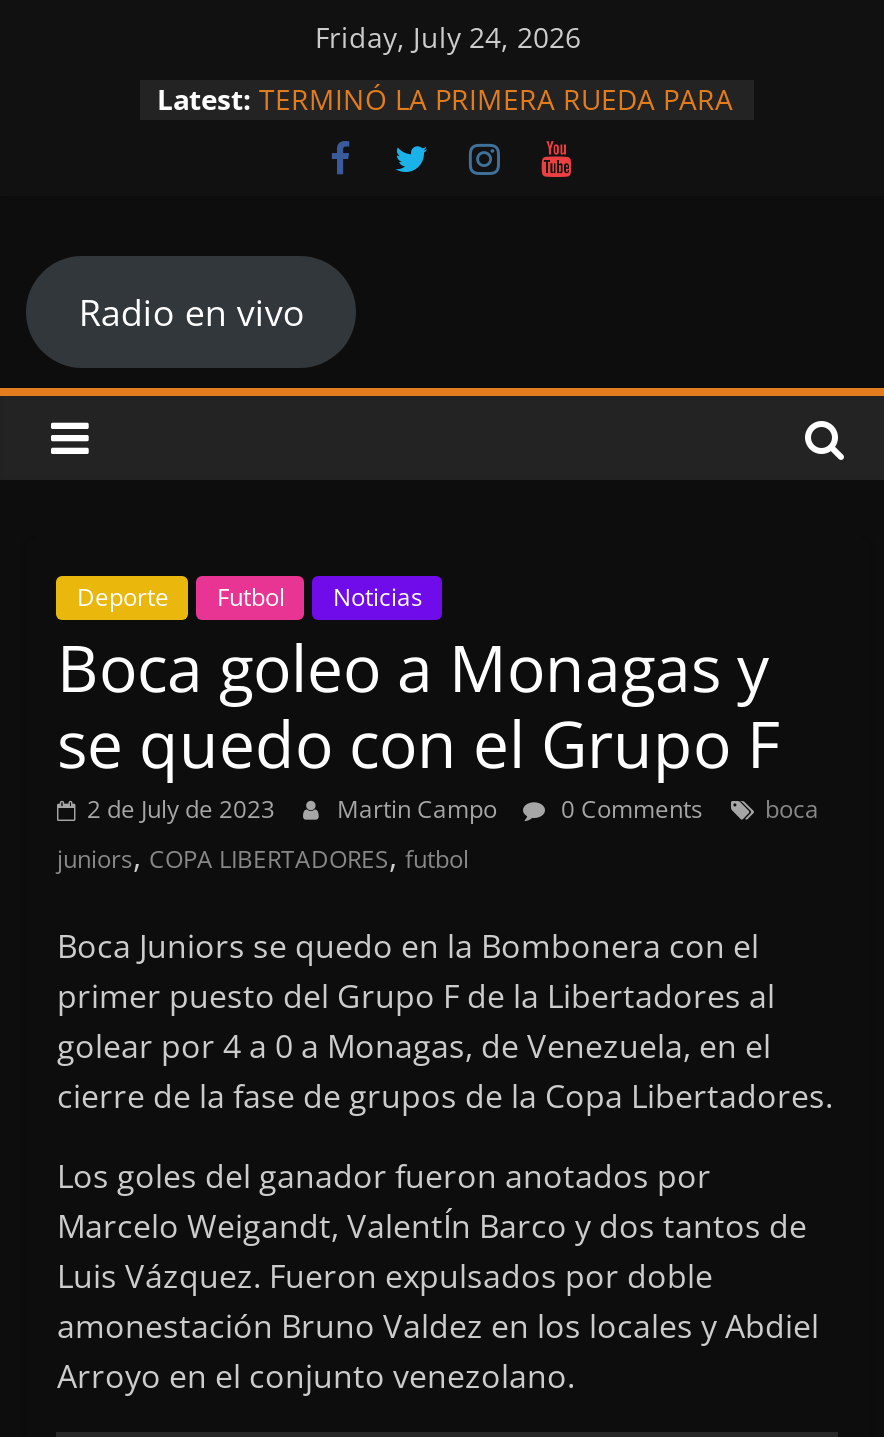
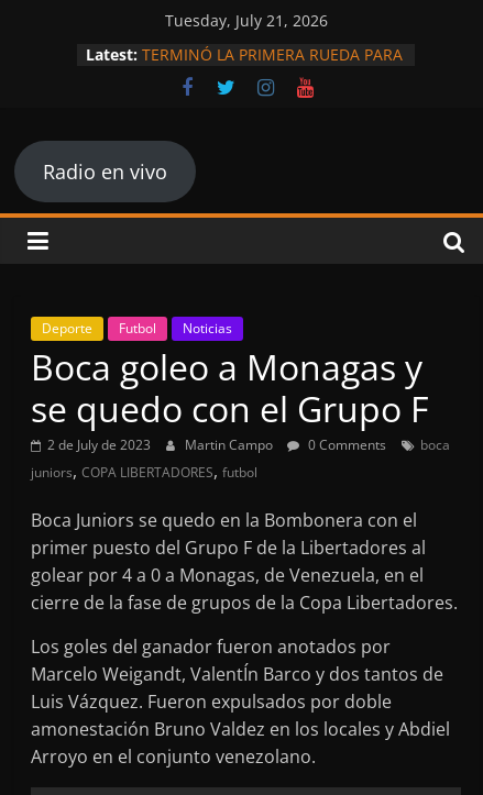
[315,18,581,56] Friday, July 24, 2026 -> [165,10,328,31] Tuesday, July 21, 2026

